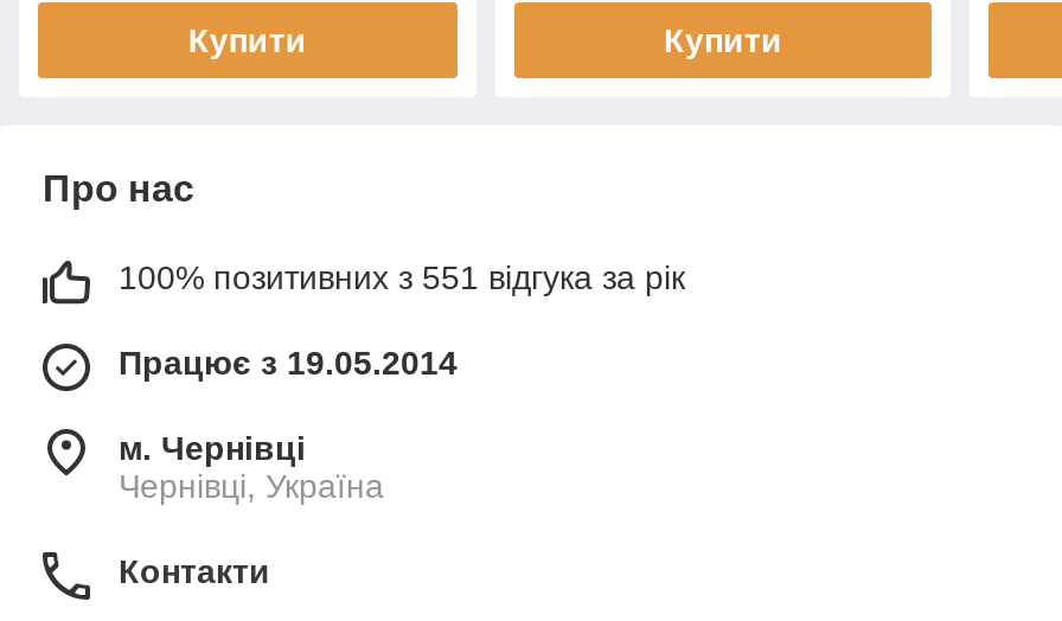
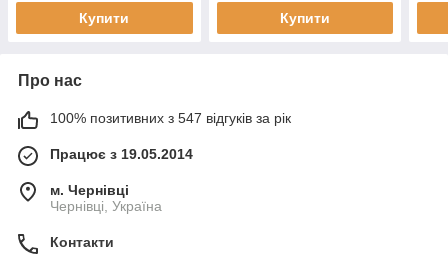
[119,259,685,297] 100% позитивних з 551 відгука за рік -> [50,110,291,126] 100% позитивних з 547 відгуків за рік

